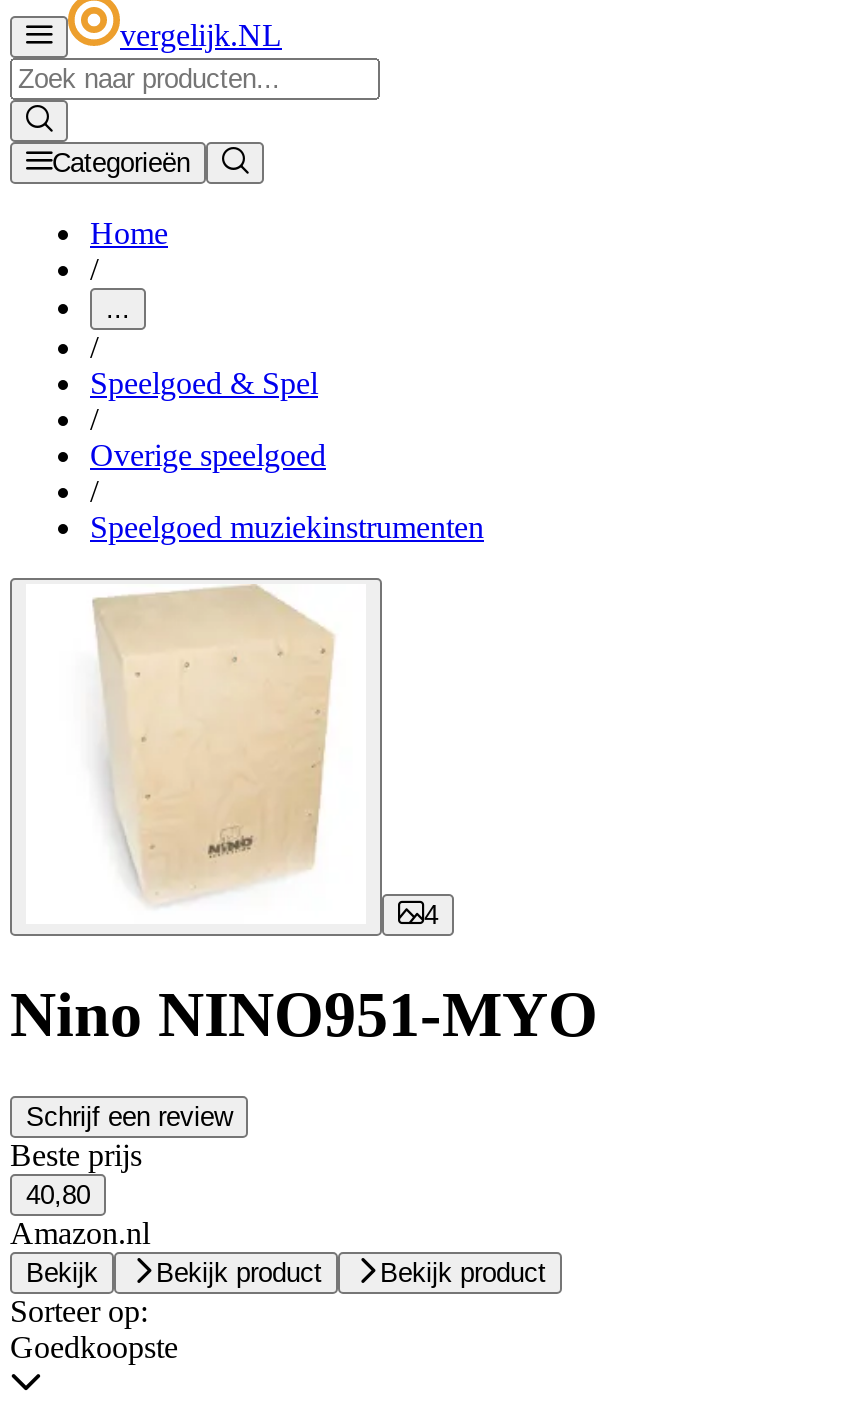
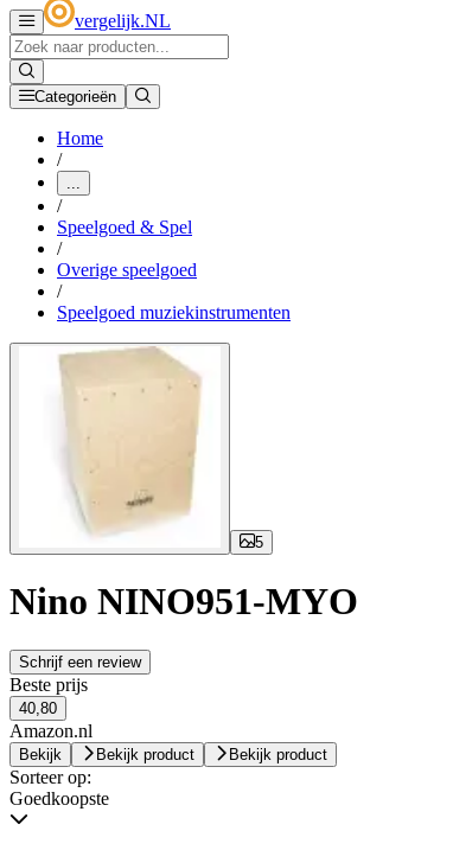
[424,900,438,930] 4 -> [255,533,263,551] 5

